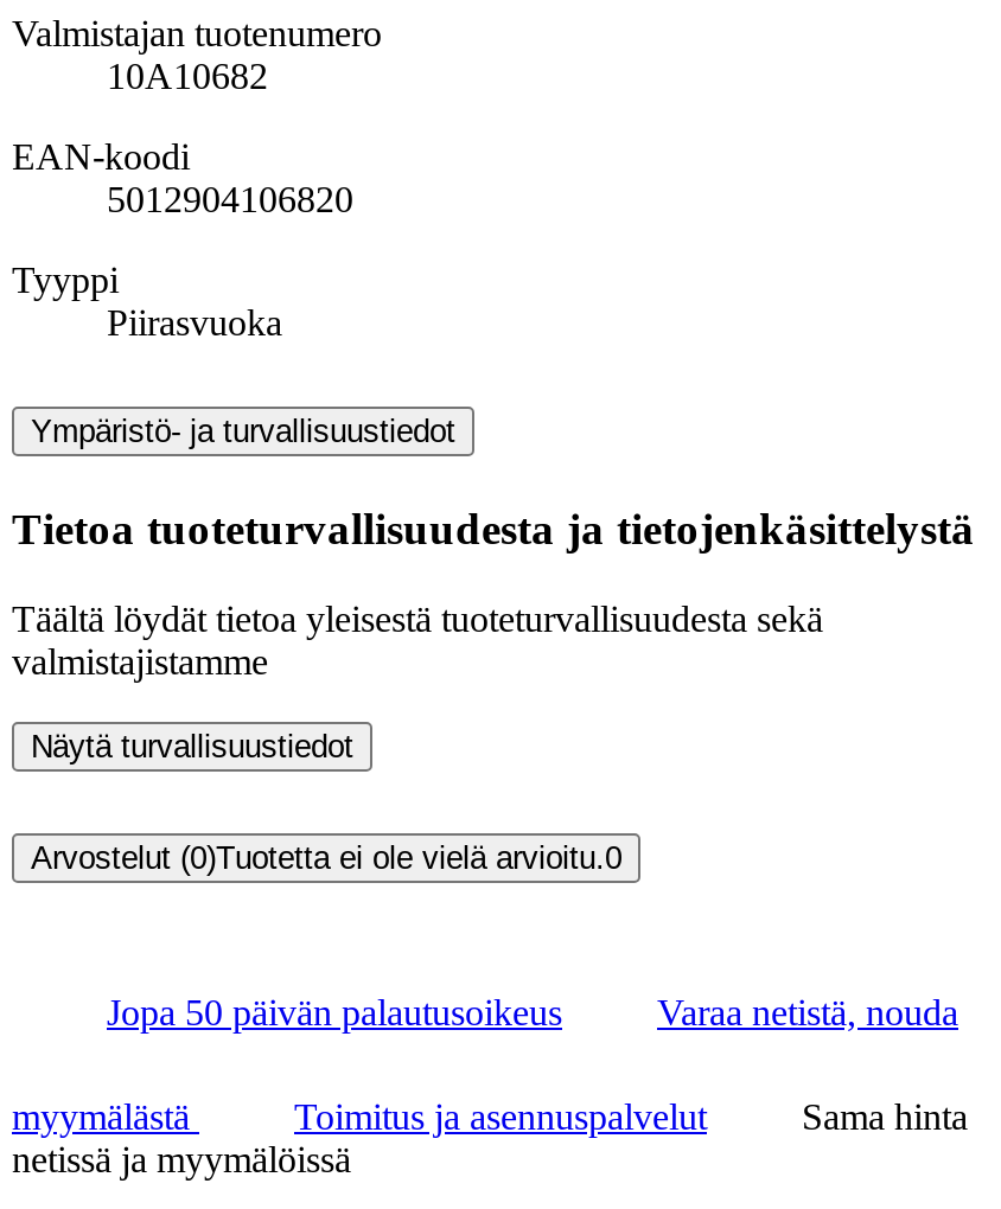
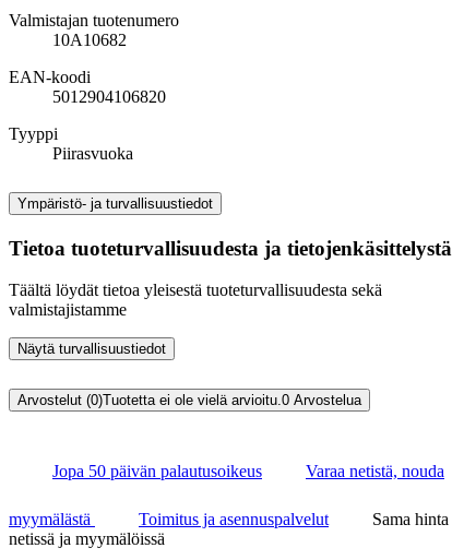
[31,841,621,876] Arvostelut (0)Tuotetta ei ole vielä arvioitu.0 -> [17,392,361,408] Arvostelut (0)Tuotetta ei ole vielä arvioitu.0 Arvostelua

